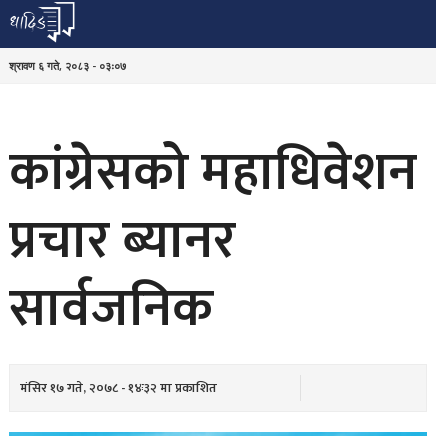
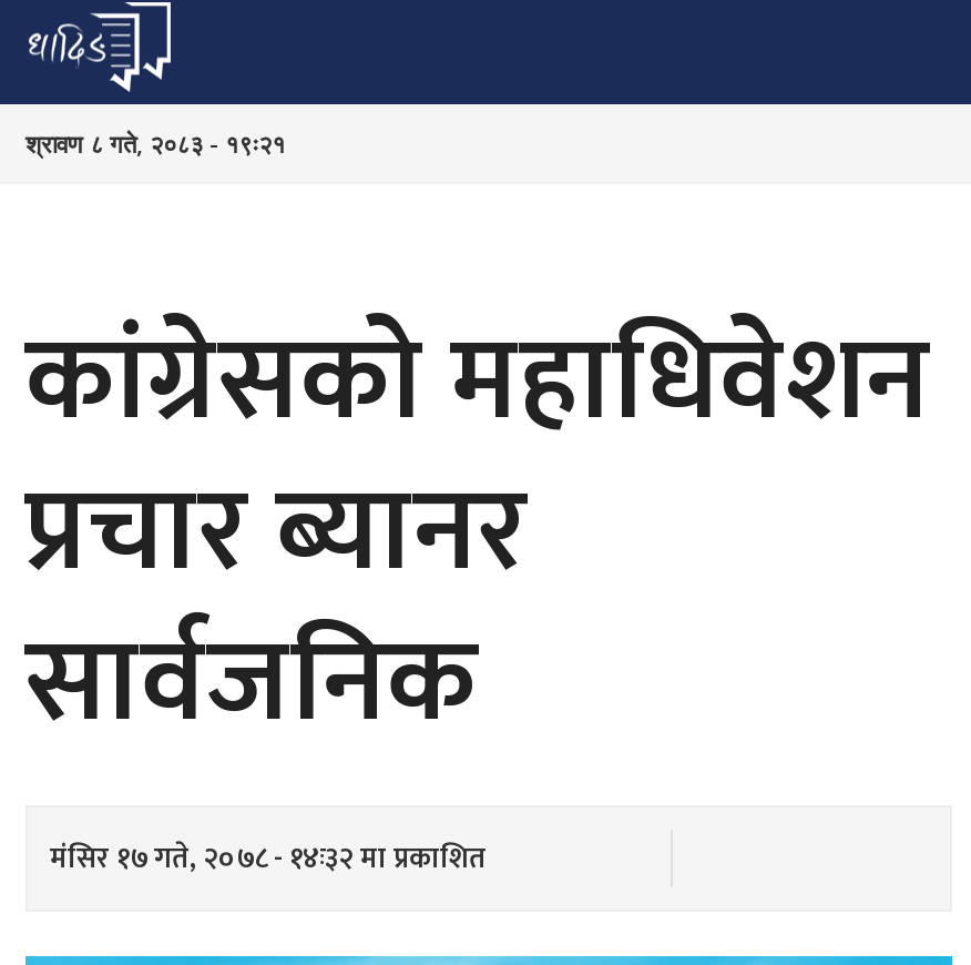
[9,58,126,73] श्रावण ६ गते, २०८३ - ०३ः०७ -> [25,126,285,160] श्रावण ८ गते, २०८३ - १९ः२१

